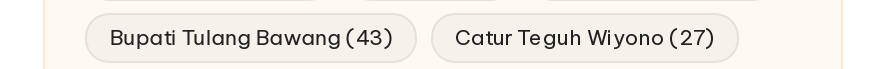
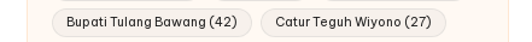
[109,24,393,50] Bupati Tulang Bawang (43) -> [67,15,238,30] Bupati Tulang Bawang (42)

